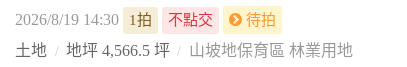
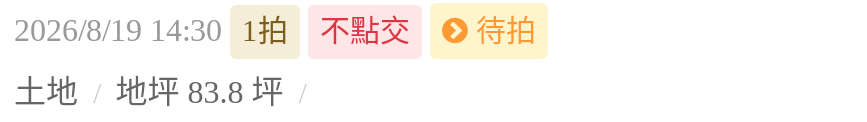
[66,42,353,59] 地坪 4,566.5 坪 | 山坡地保育區 林業用地 -> [116,75,284,109] 地坪 83.8 坪

